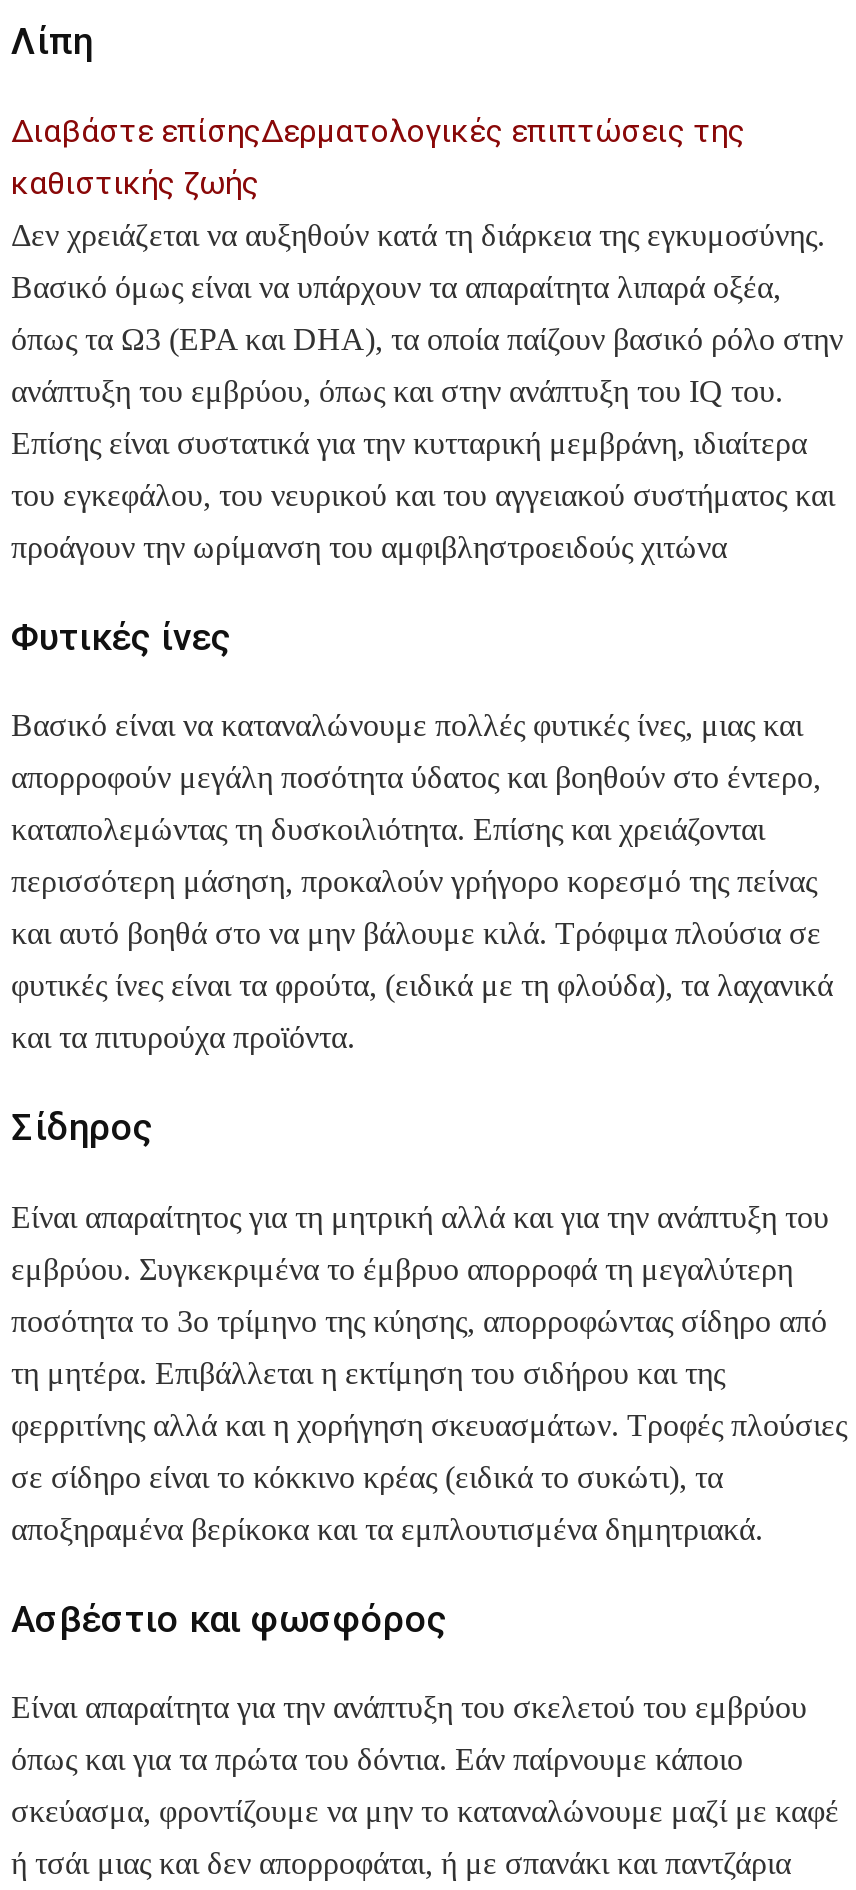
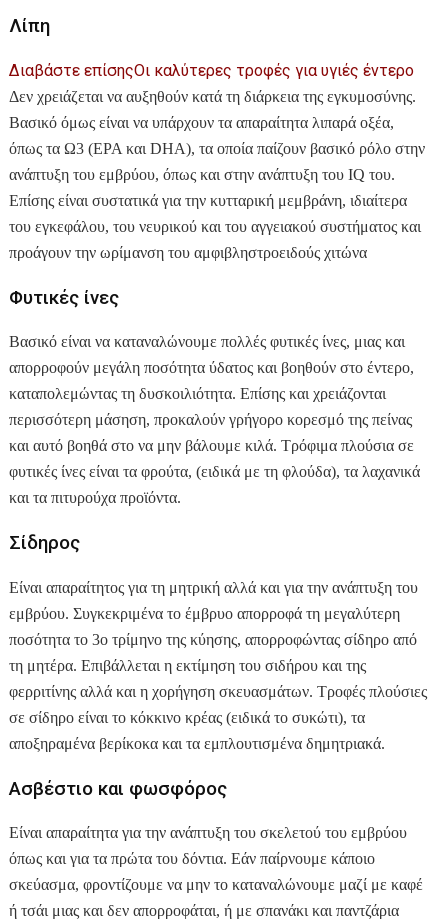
[11,112,745,202] Διαβάστε επίσηςΔερματολογικές επιπτώσεις της | καθιστικής ζωής -> [9,61,414,80] Διαβάστε επίσηςΟι καλύτερες τροφές για υγιές έντερο

